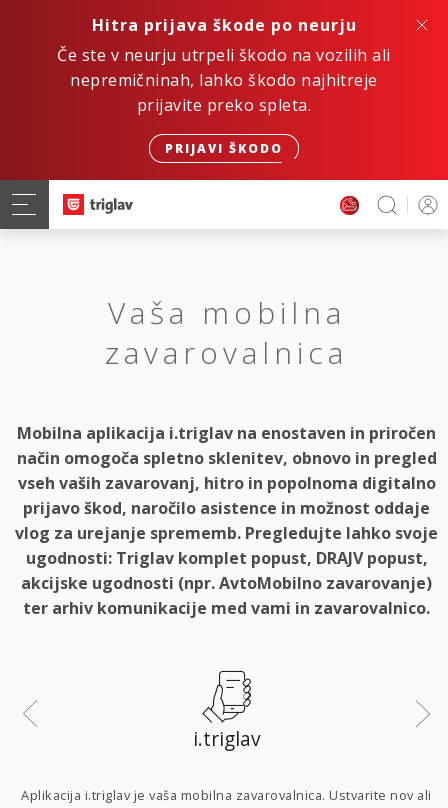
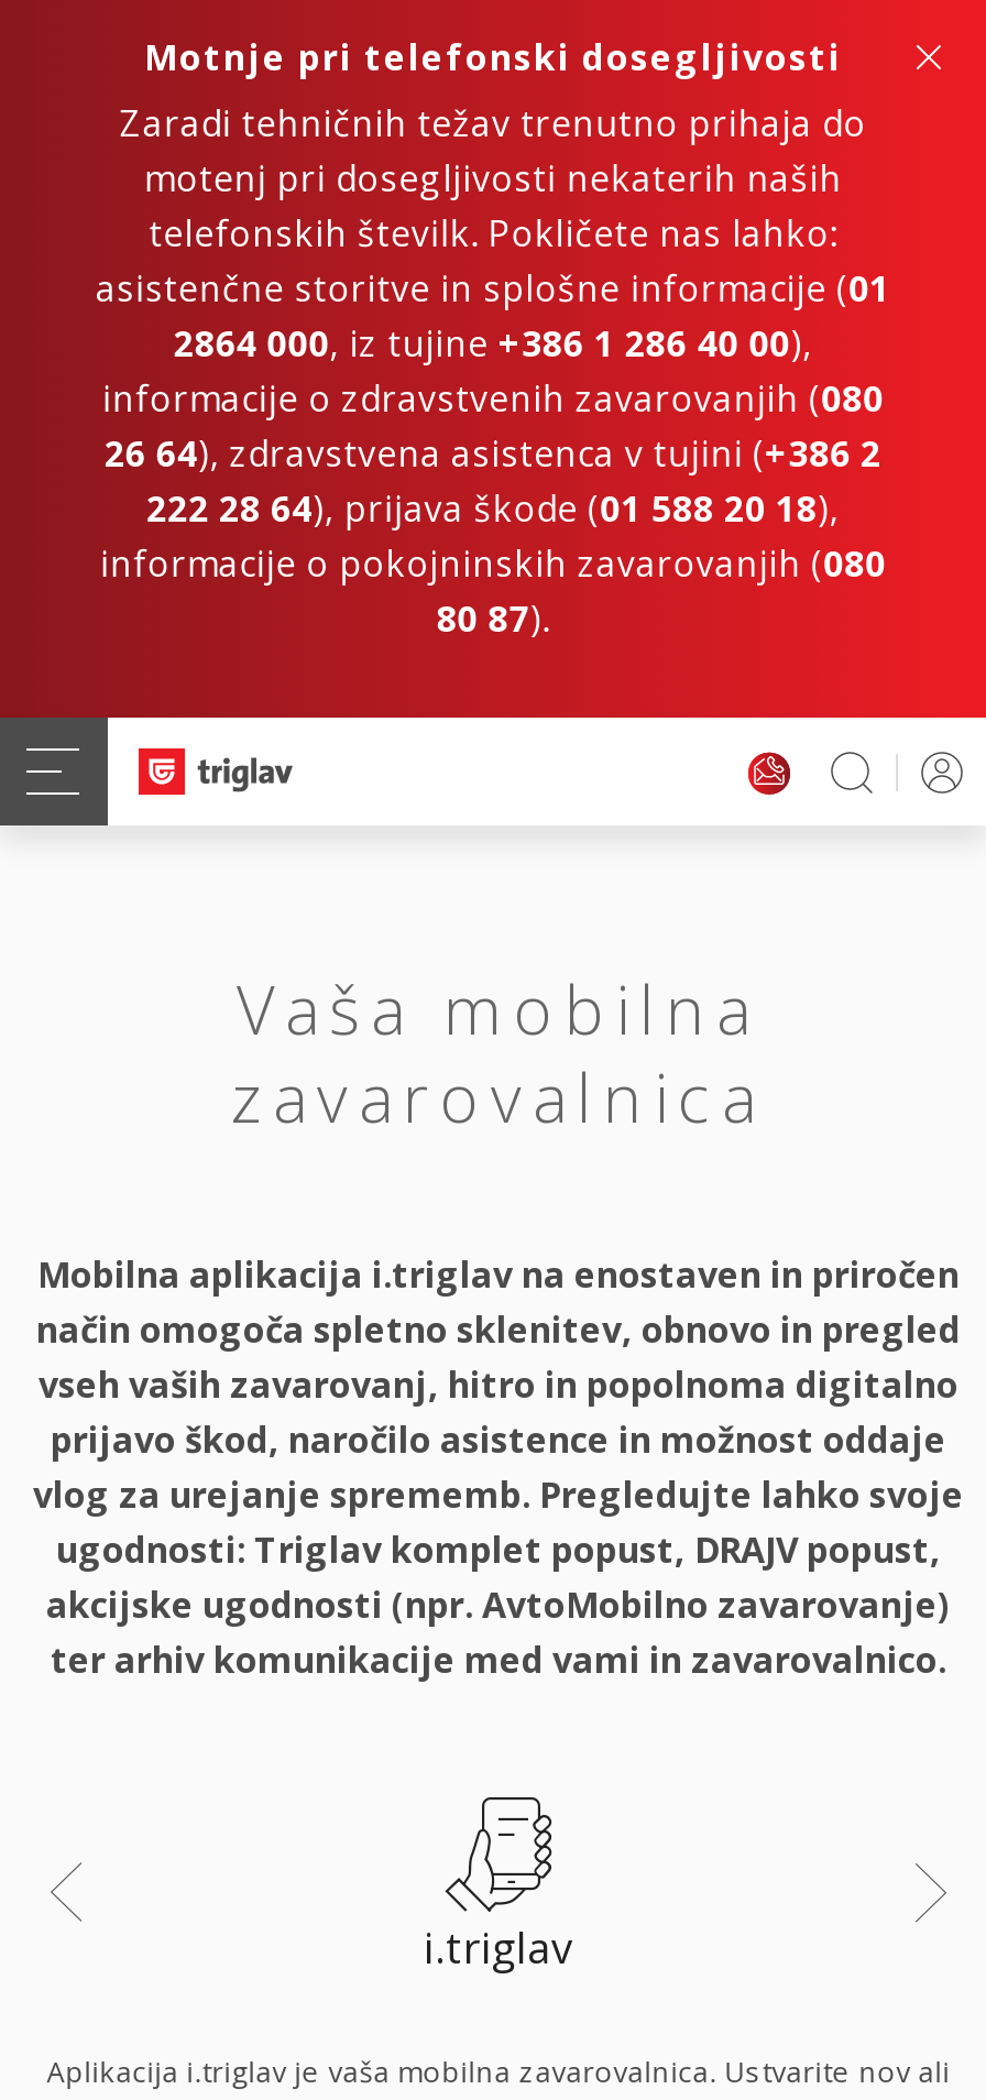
[57,14,391,157] Hitra prijava škode po neurju | Če ste v neurju utrpeli škodo na vozilih ali | nepremičninah, lahko škodo najhitreje | prijavite preko spleta. | PRIJAVI ŠKODO -> [96,33,890,643] Motnje pri telefonski dosegljivosti | Zaradi tehničnih težav trenutno prihaja do | motenj pri dosegljivosti nekaterih naših | telefonskih številk. Pokličete nas lahko: | asistenčne storitve in splošne informacije (01 | 2864 000, iz tujine +386 1 286 40 00), | informacije o zdravstvenih zavarovanjih (080 | 26 64), zdravstvena asistenca v tujini (+386 2 | 222 28 64), prijava škode (01 588 20 18), | informacije o pokojninskih zavarovanjih (080 | 80 87).

